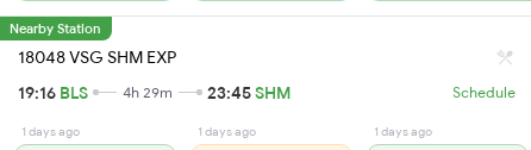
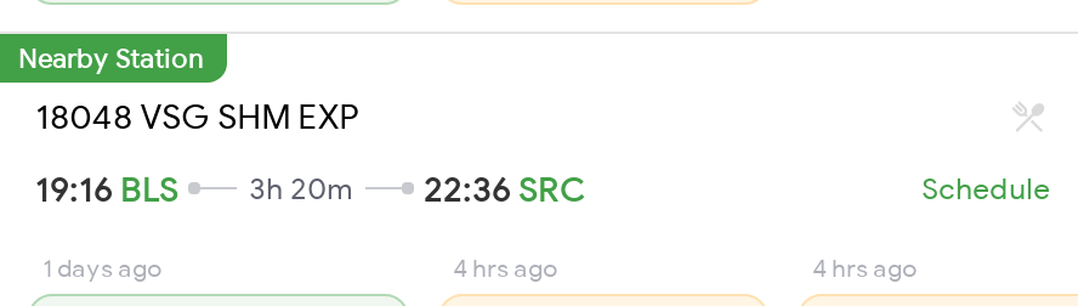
[123,82,291,103] 4h 29m | 23:45 SHM -> [249,167,586,210] 3h 20m | 22:36 SRC
[198,123,256,139] 1 days ago -> [453,252,557,283] 4 hrs ago
[374,123,432,139] 1 days ago -> [812,252,917,283] 4 hrs ago

